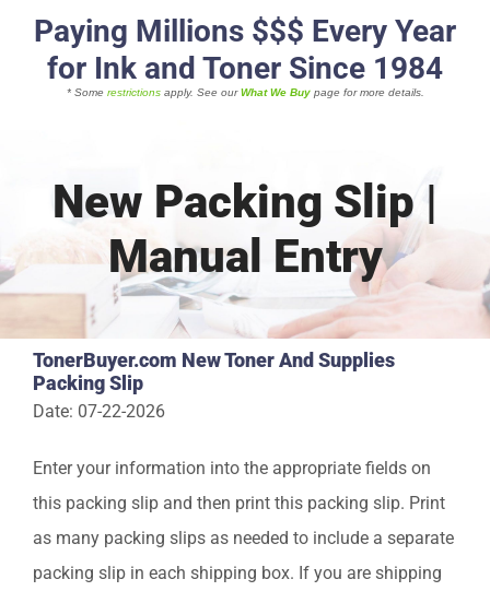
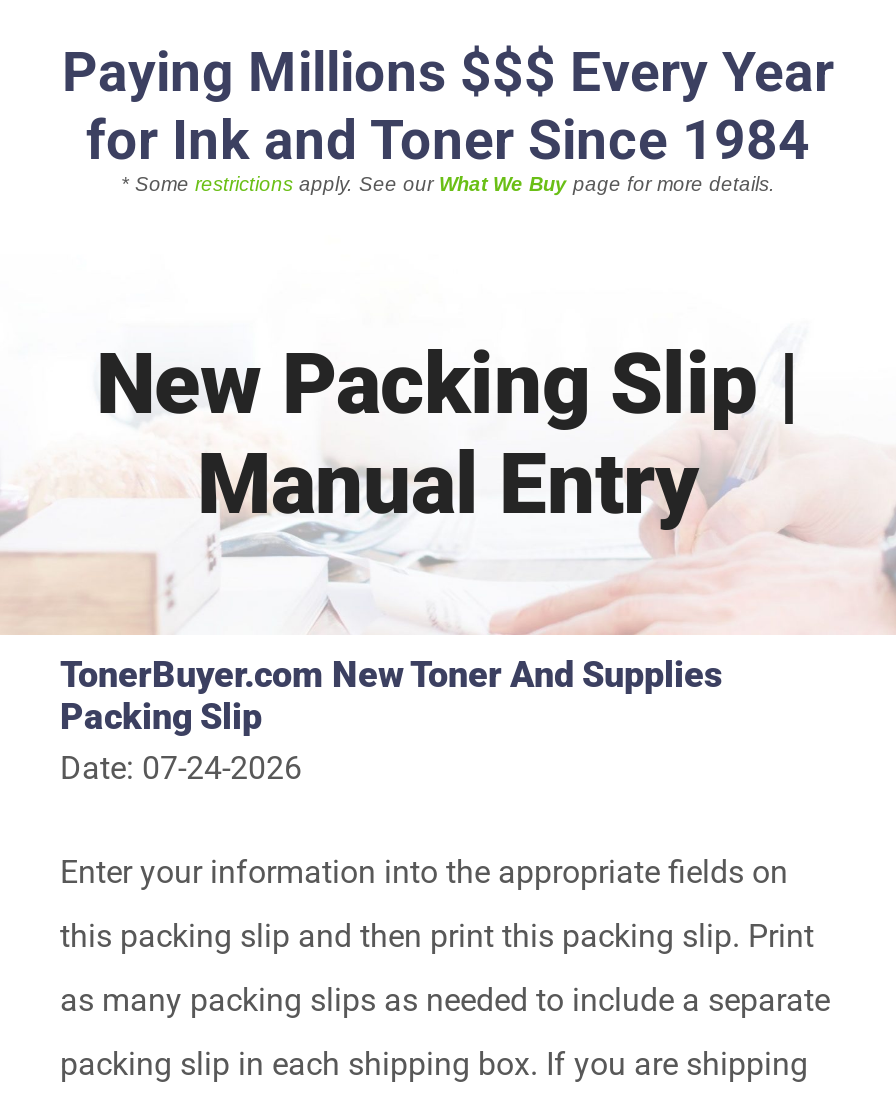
[33,401,165,422] Date: 07-22-2026 -> [60,749,302,787] Date: 07-24-2026

